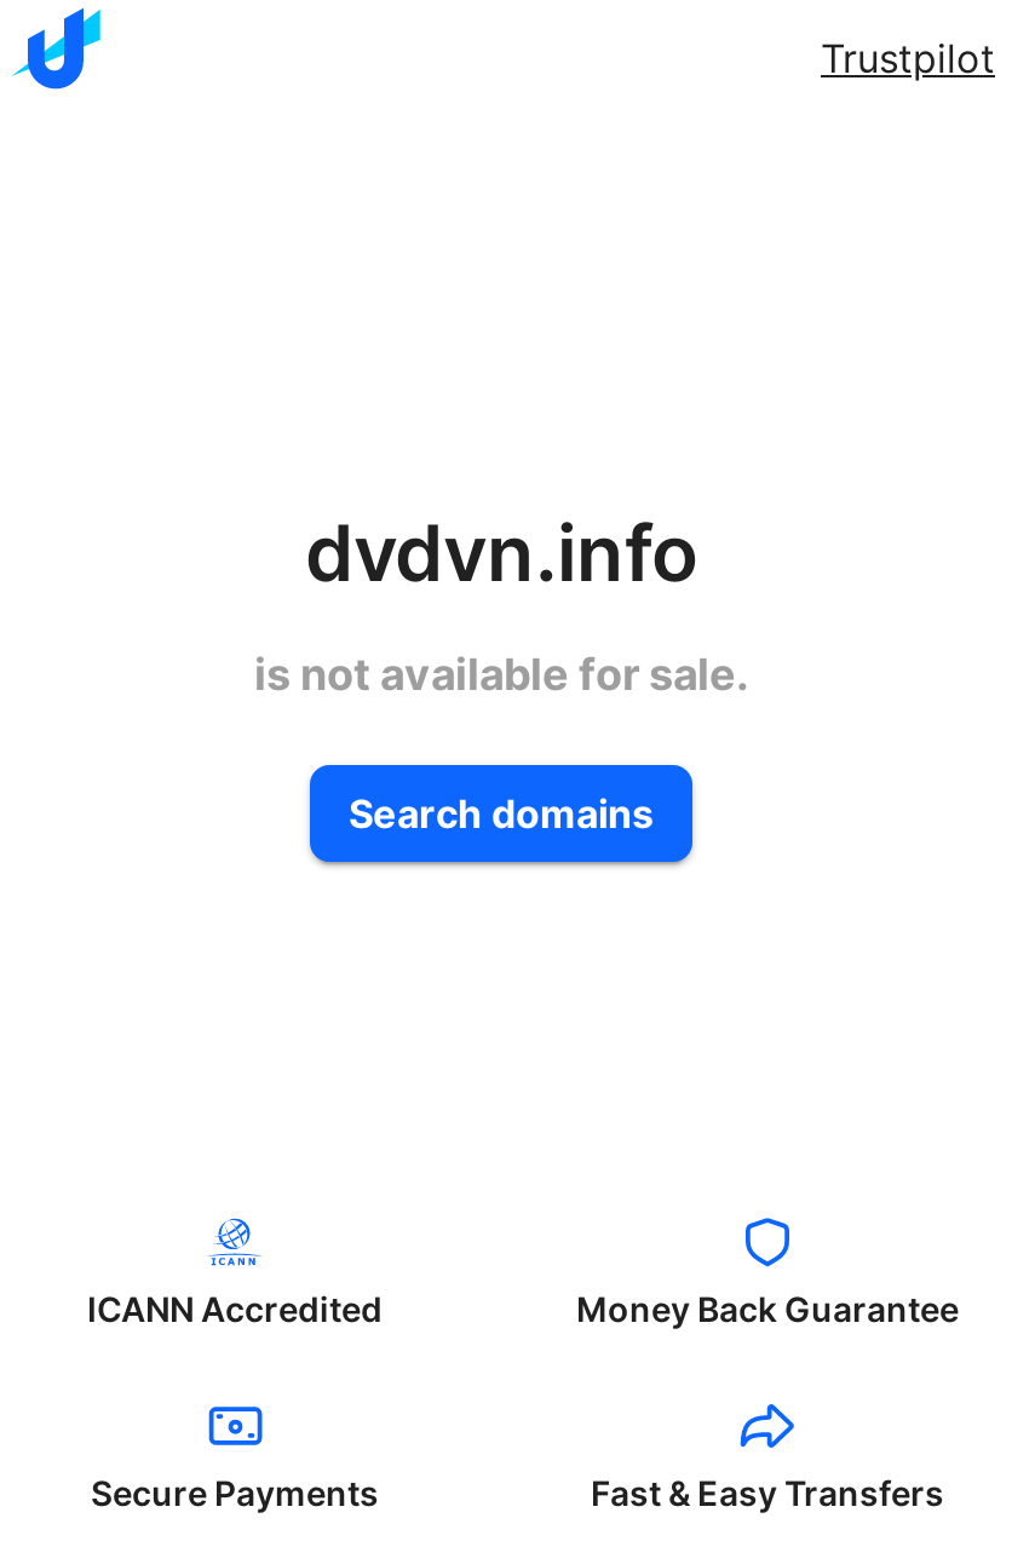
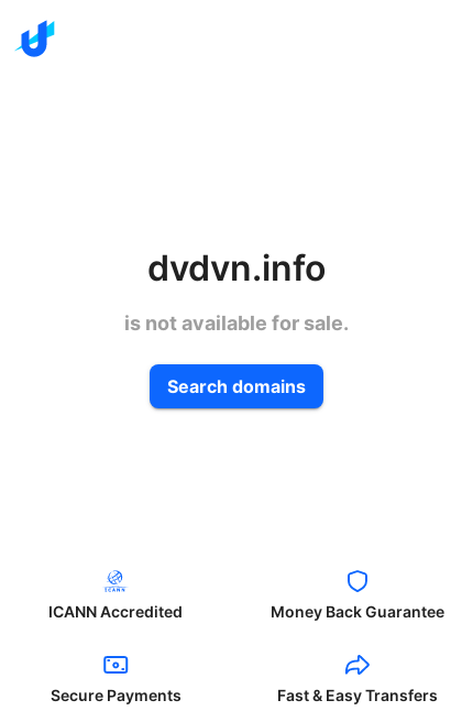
[821,34,995,82] Trustpilot -> none

